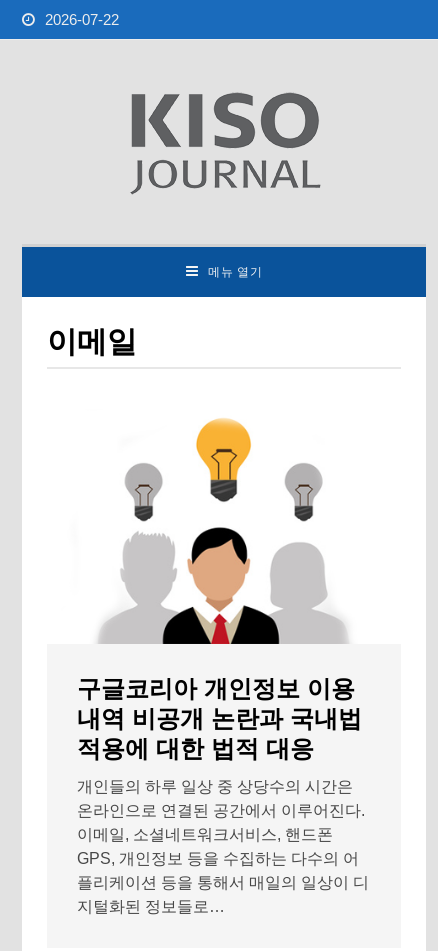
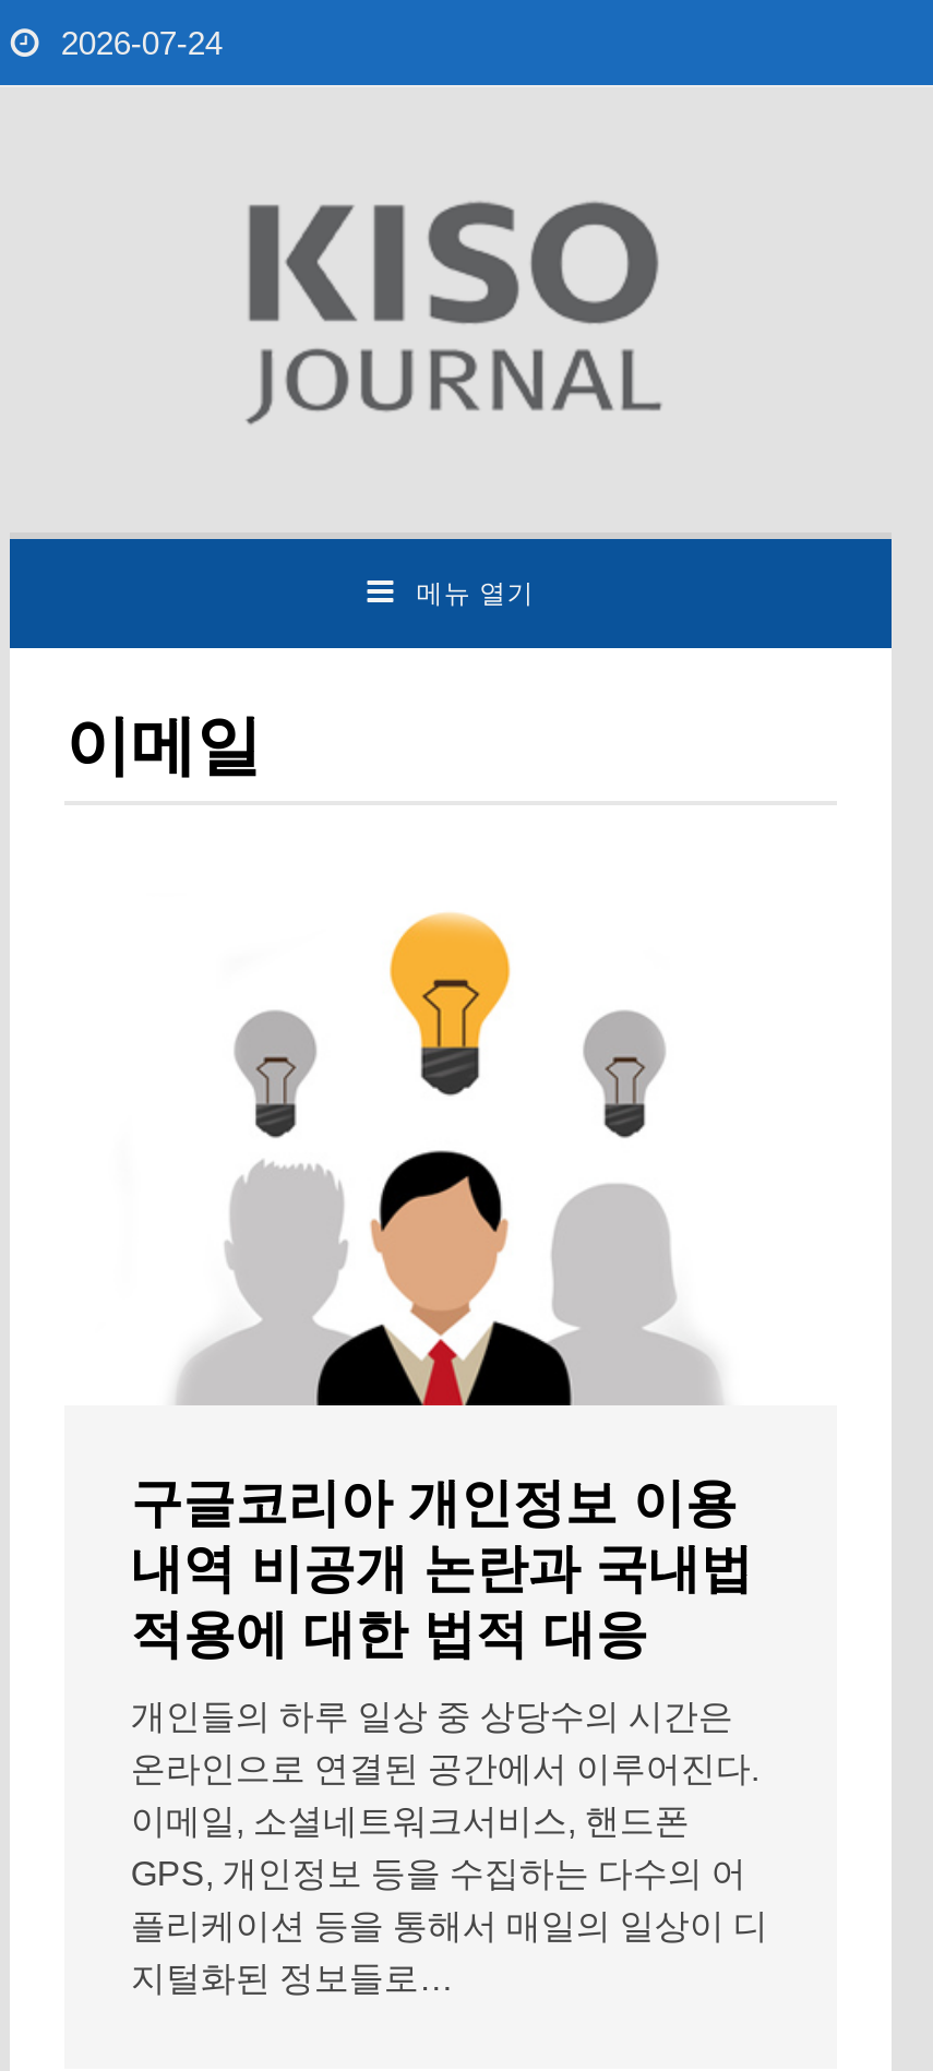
[45,11,119,28] 2026-07-22 -> [61,24,222,61] 2026-07-24

